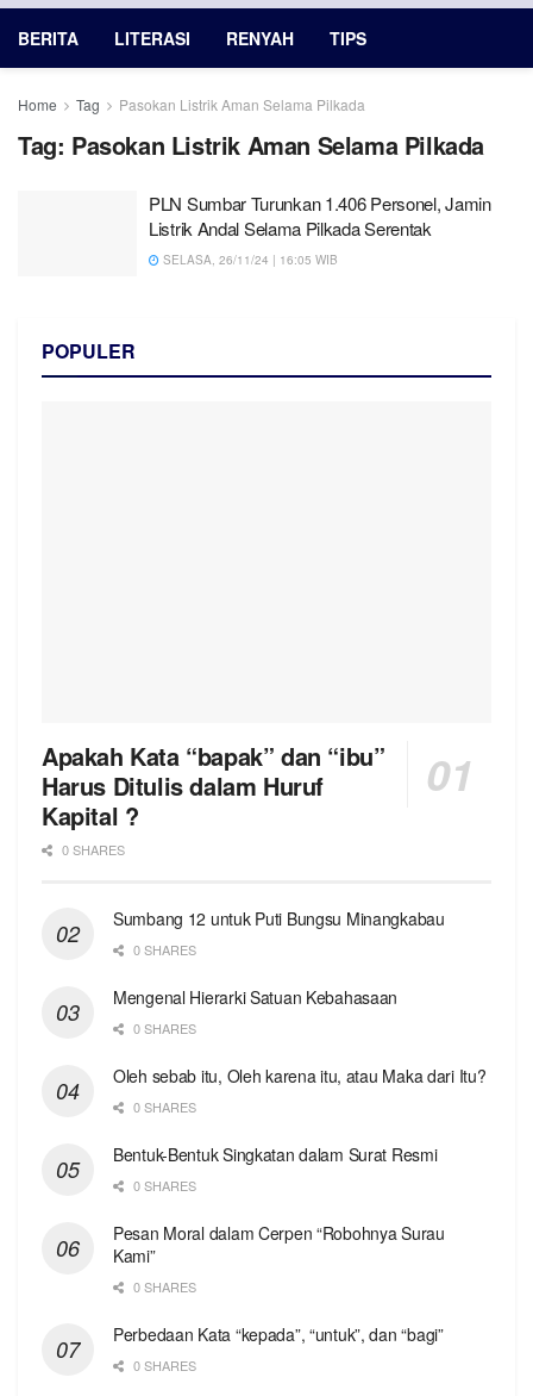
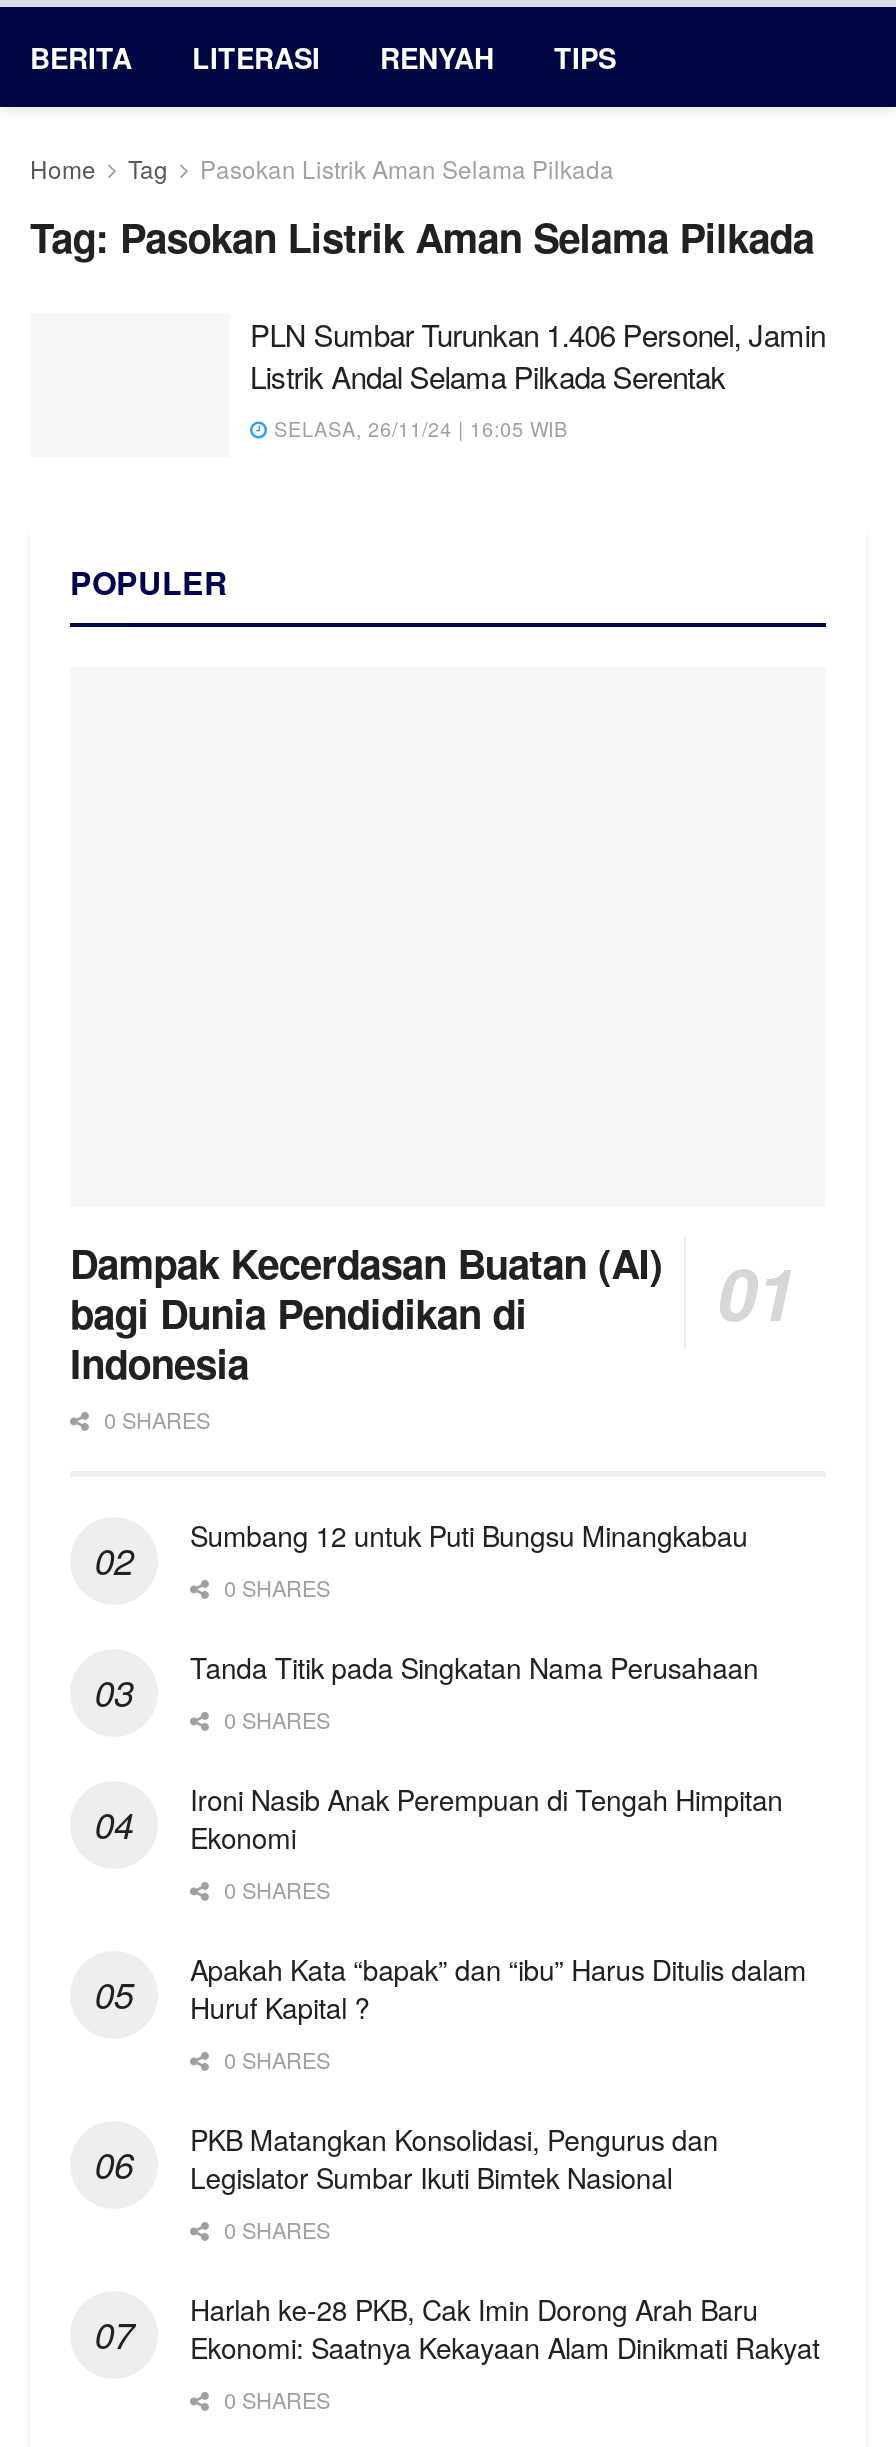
[42,738,385,832] Apakah Kata “bapak” dan “ibu” | Harus Ditulis dalam Huruf | Kapital ? -> [70,1233,663,1391] Dampak Kecerdasan Buatan (AI) | bagi Dunia Pendidikan di | Indonesia
[113,985,398,1009] Mengenal Hierarki Satuan Kebahasaan -> [190,1647,758,1687] Tanda Titik pada Singkatan Nama Perusahaan
[113,1063,486,1087] Oleh sebab itu, Oleh karena itu, atau Maka dari Itu? -> [190,1779,783,1857] Ironi Nasib Anak Perempuan di Tengah Himpitan | Ekonomi
[113,1142,437,1166] Bentuk-Bentuk Singkatan dalam Surat Resmi -> [190,1949,807,2027] Apakah Kata “bapak” dan “ibu” Harus Ditulis dalam | Huruf Kapital ?
[113,1221,445,1267] Pesan Moral dalam Cerpen “Robohnya Surau | Kami” -> [190,2119,718,2197] PKB Matangkan Konsolidasi, Pengurus dan | Legislator Sumbar Ikuti Bimtek Nasional
[113,1322,443,1346] Perbedaan Kata “kepada”, “untuk”, dan “bagi” -> [190,2289,820,2367] Harlah ke-28 PKB, Cak Imin Dorong Arah Baru | Ekonomi: Saatnya Kekayaan Alam Dinikmati Rakyat

